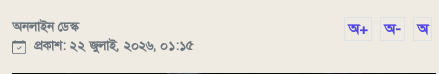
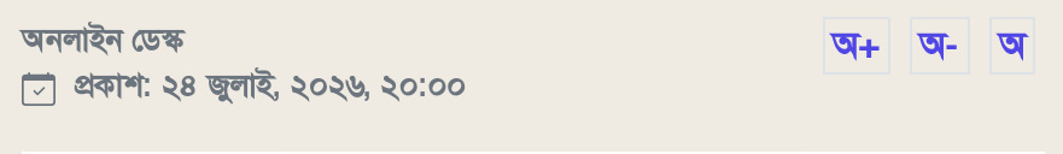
[30,37,192,54] প্রকাশ: ২২ জুলাই, ২০২৬, ০১:১৫ -> [65,66,465,107] প্রকাশ: ২৪ জুলাই, ২০২৬, ২০:০০

